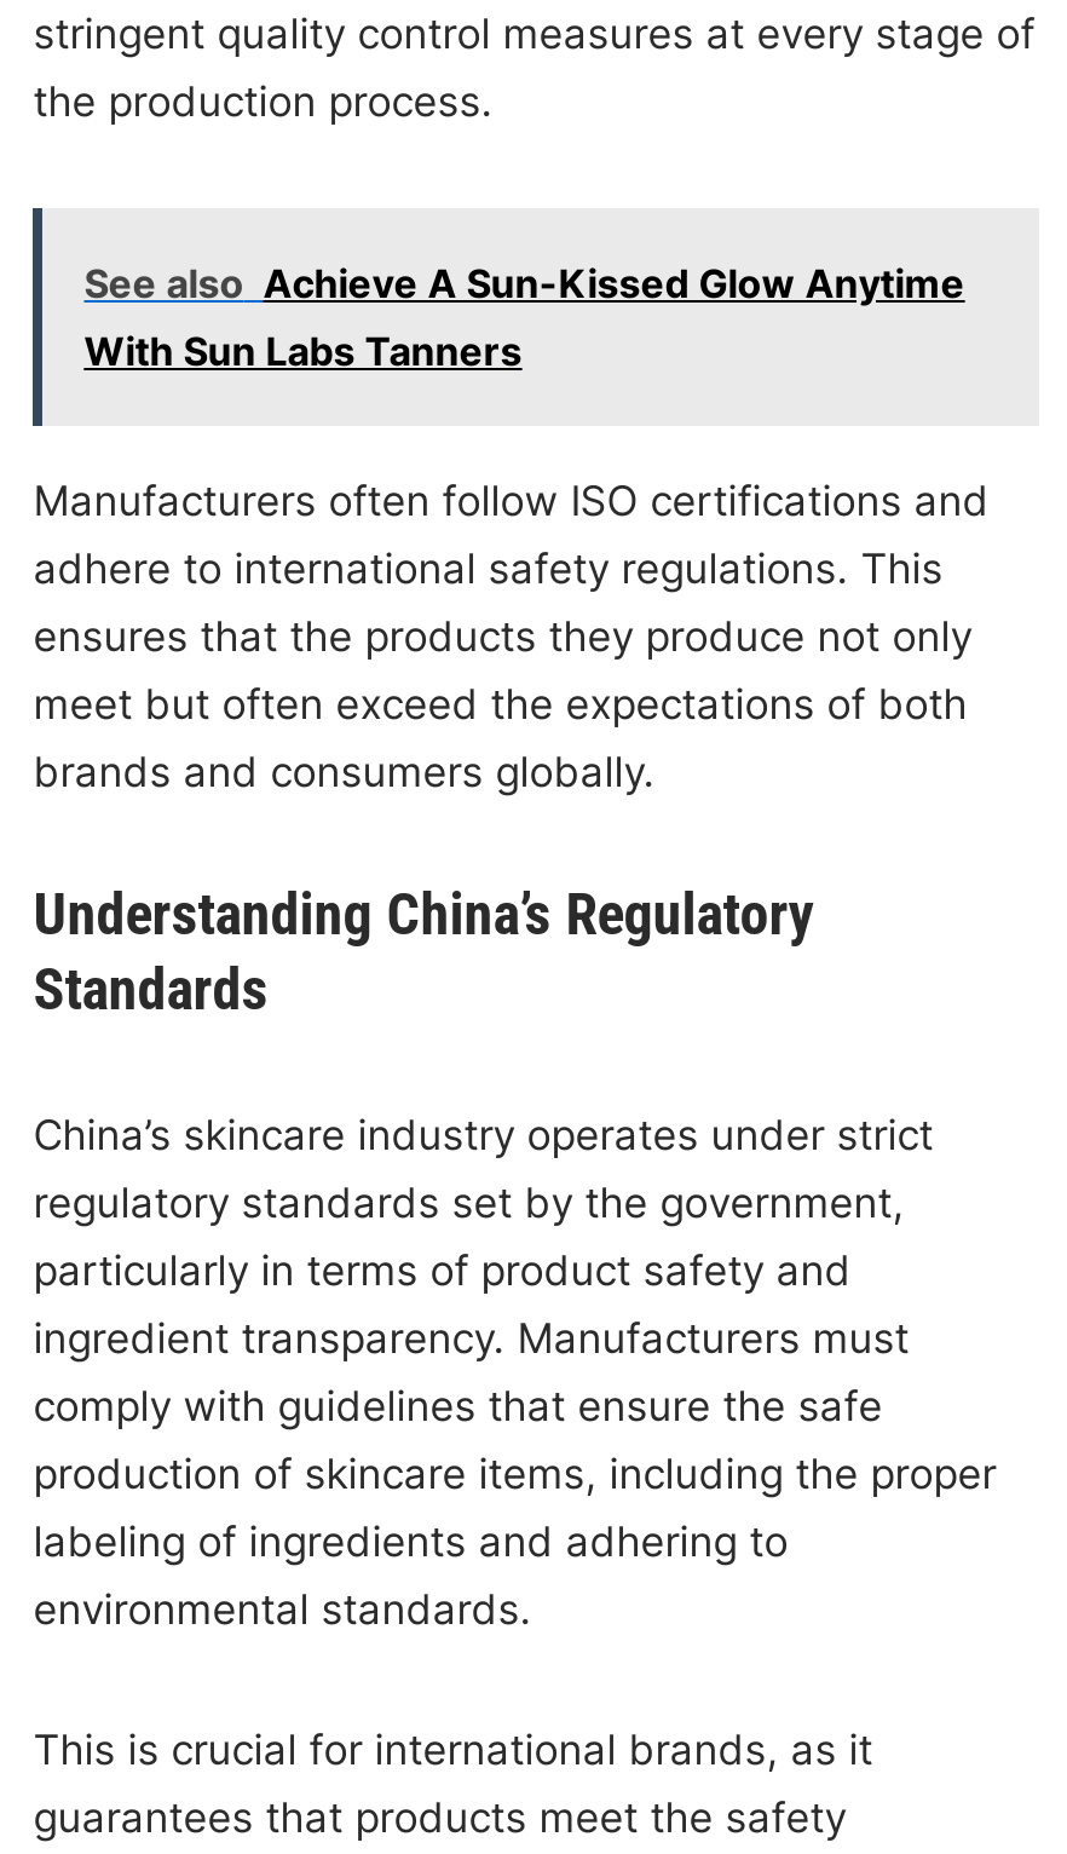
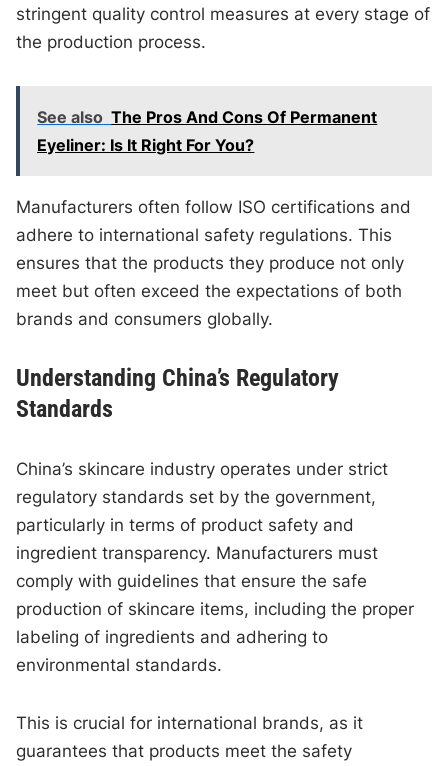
[84,260,965,376] See also Achieve A Sun-Kissed Glow Anytime | With Sun Labs Tanners -> [37,107,377,155] See also The Pros And Cons Of Permanent | Eyeliner: Is It Right For You?

